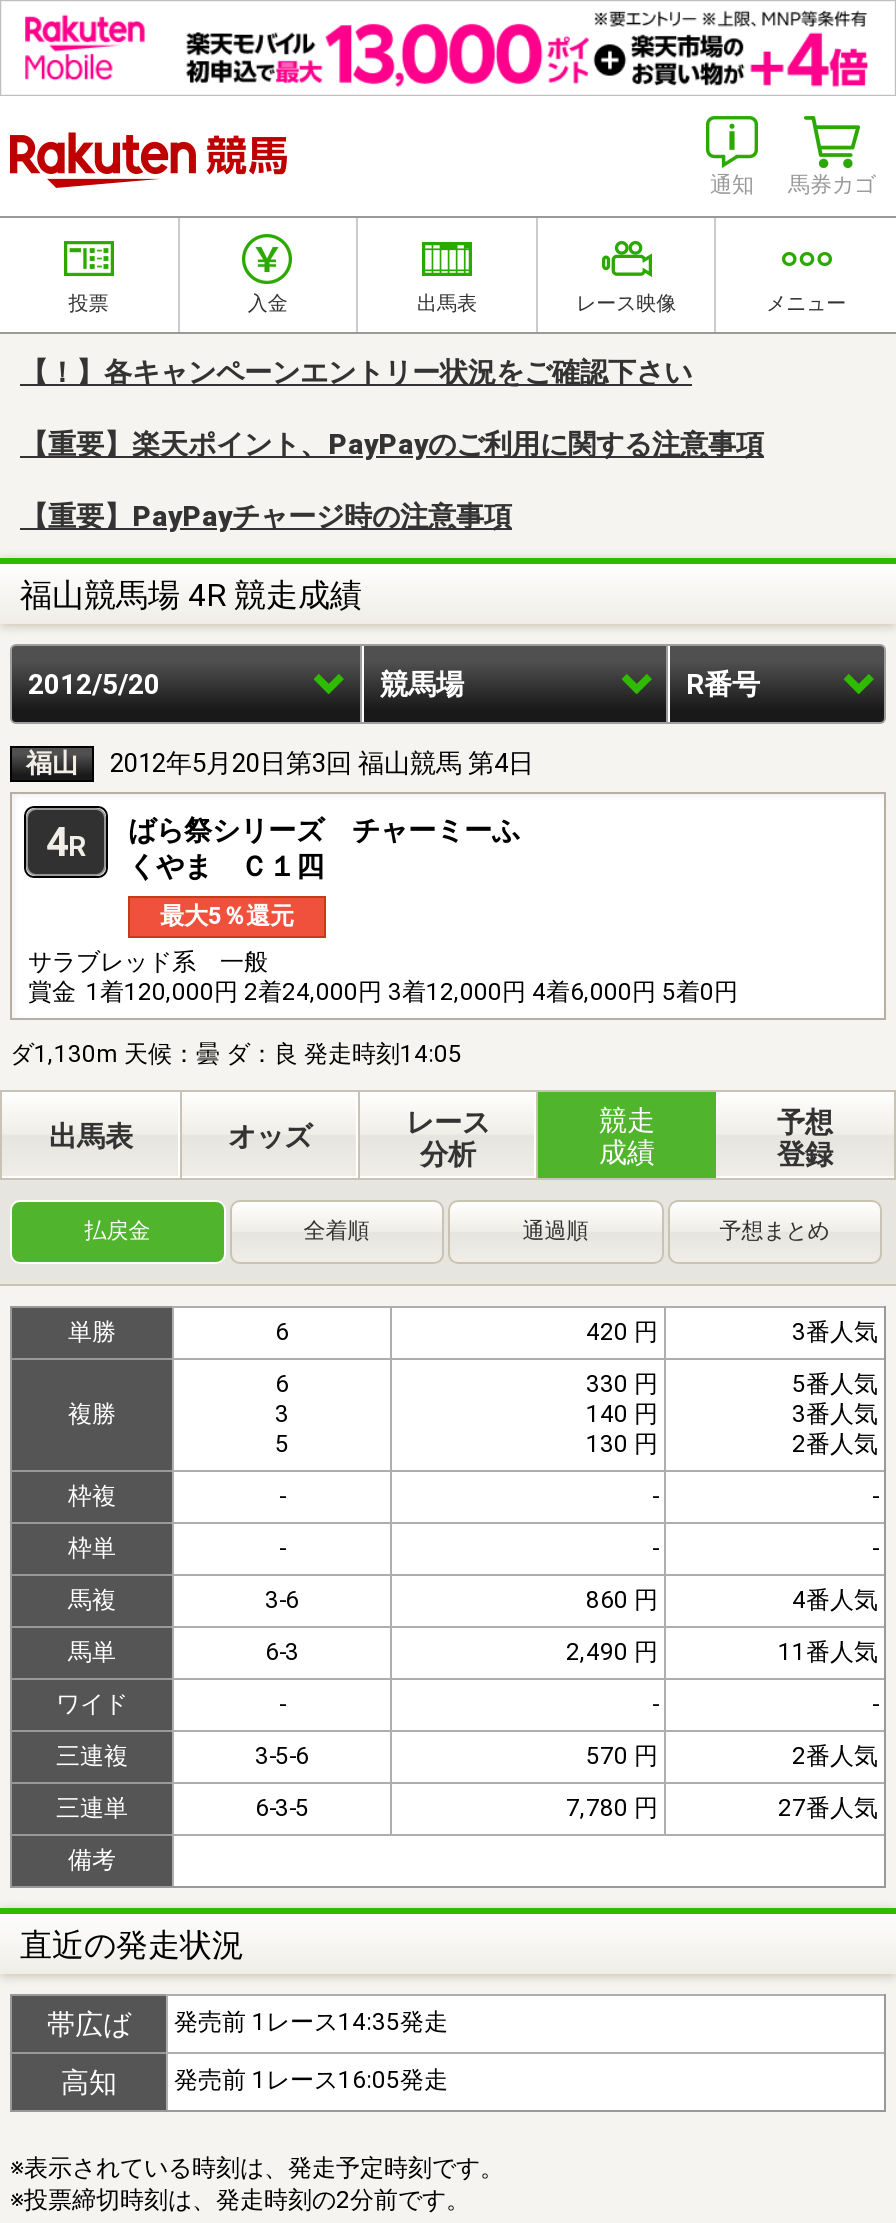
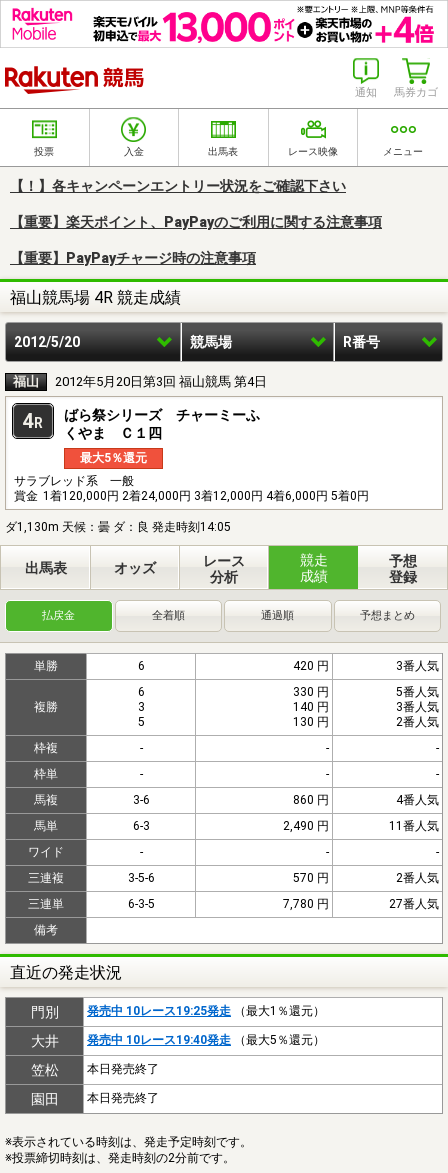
[47,2008,448,2098] 帯広ば | 発売前 1レース14:35発走 | 高知 | 発売前 1レース16:05発走 -> [30,1004,325,1107] 門別 | 発売中 10レース19:25発走（最大1％還元） | 大井 | 発売中 10レース19:40発走（最大5％還元） | 笠松 | 本日発売終了 | 園田 | 本日発売終了

